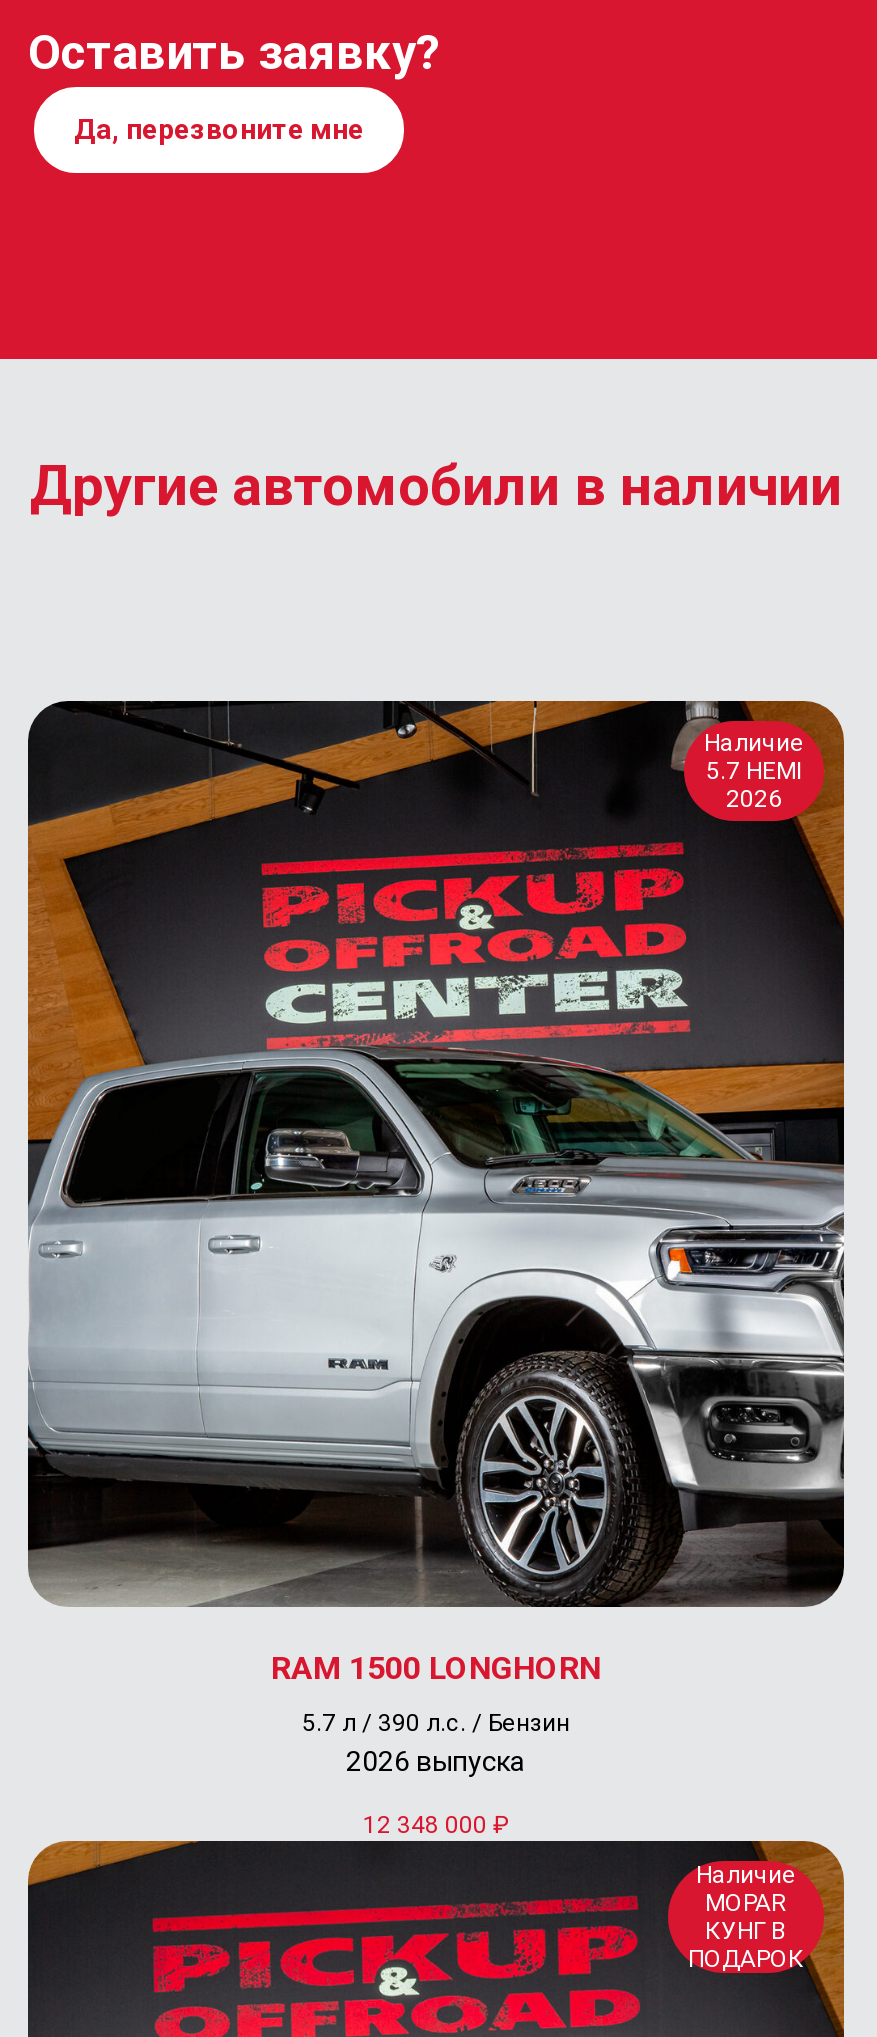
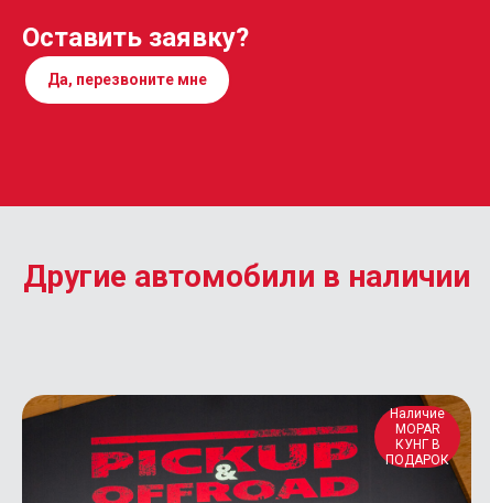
[26,699,846,1609] [image] | 5.7 HEMI | 2026 -> none
[271,1650,796,1890] RAM 1500 LONGHORN | 5.7 л / 390 л.с. / Бензин | 2026 выпуска | 12 348 000 ₽ | Наличие -> none

